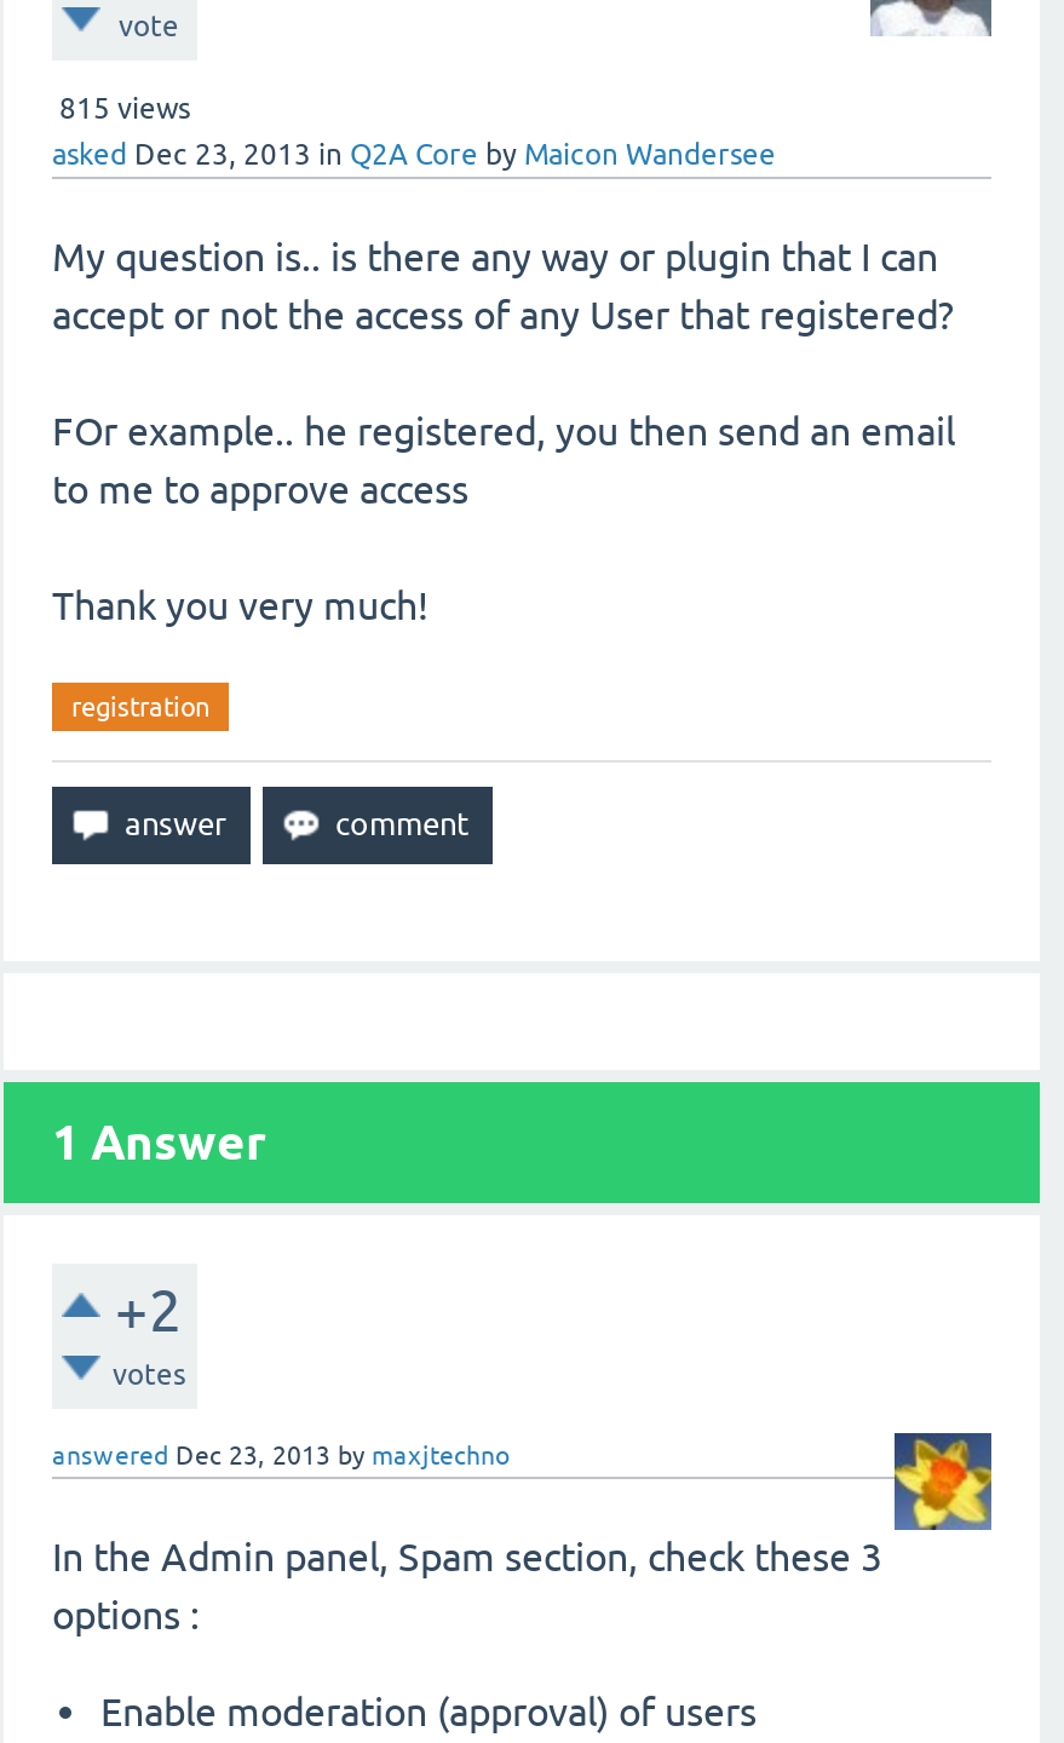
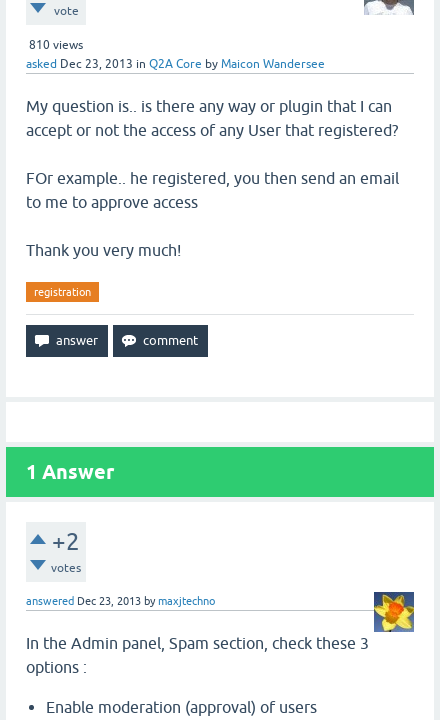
[59,92,190,126] 815 views -> [29,38,83,52] 810 views

